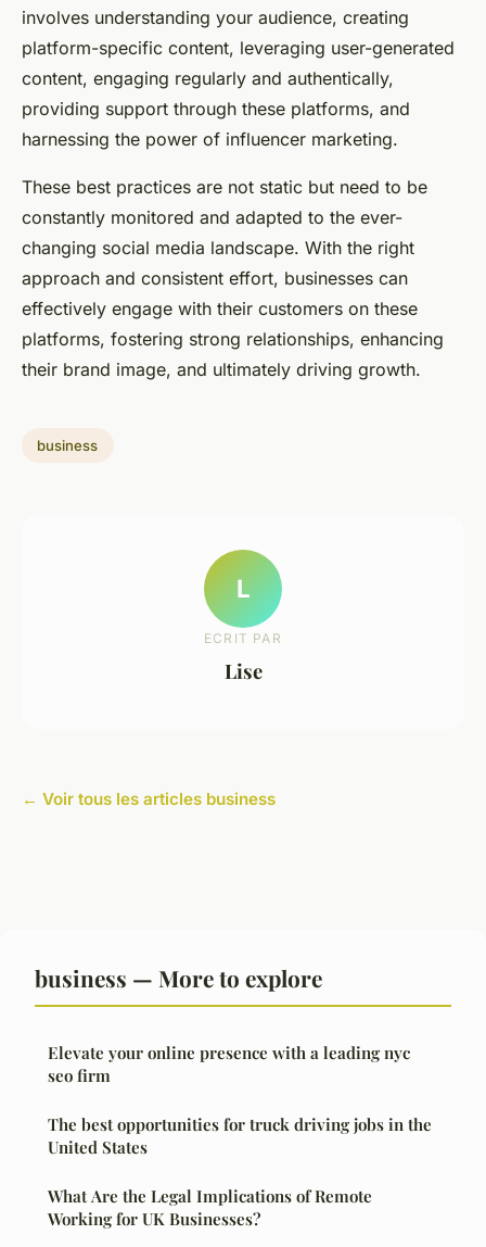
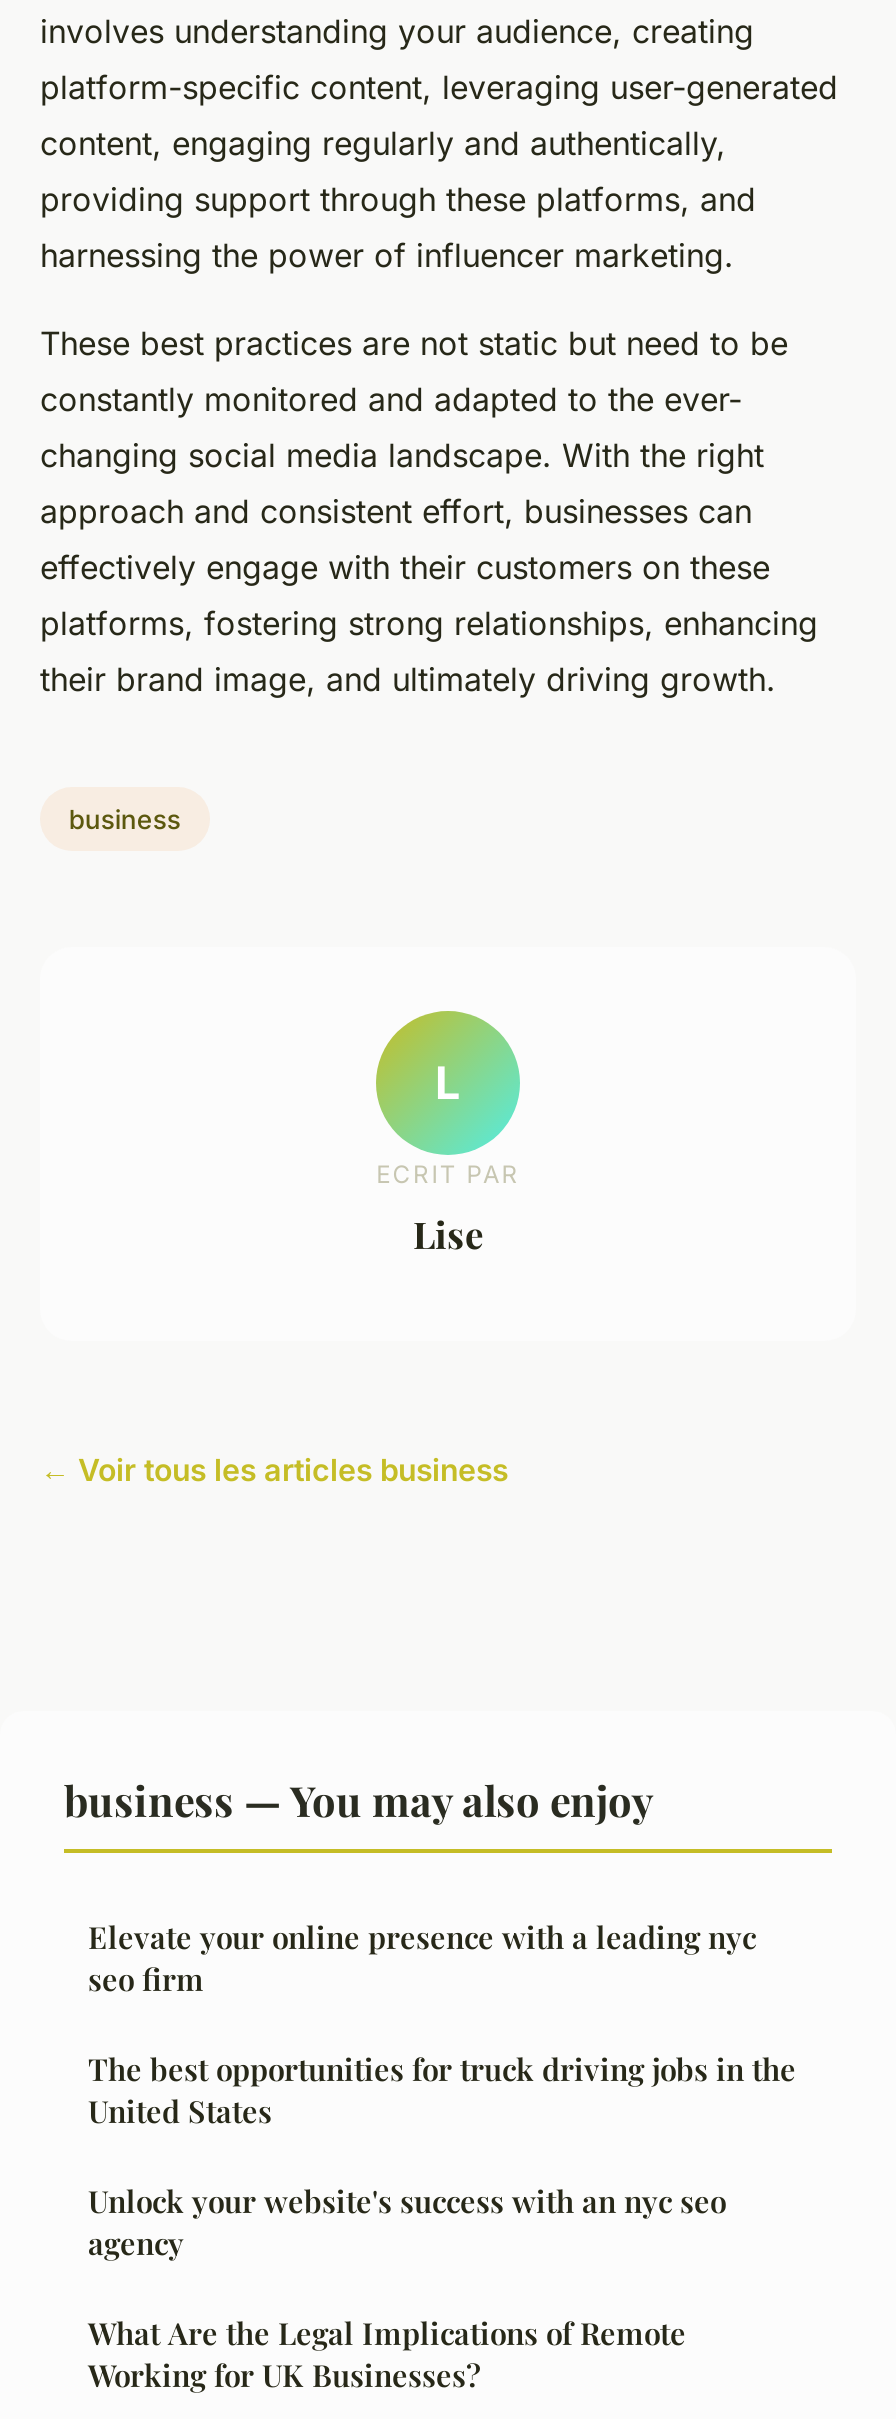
[35,962,322,993] business — More to explore -> [64,1771,654,1827] business — You may also enjoy
none -> [88,2181,726,2263] Unlock your website's success with an nyc seo | agency

